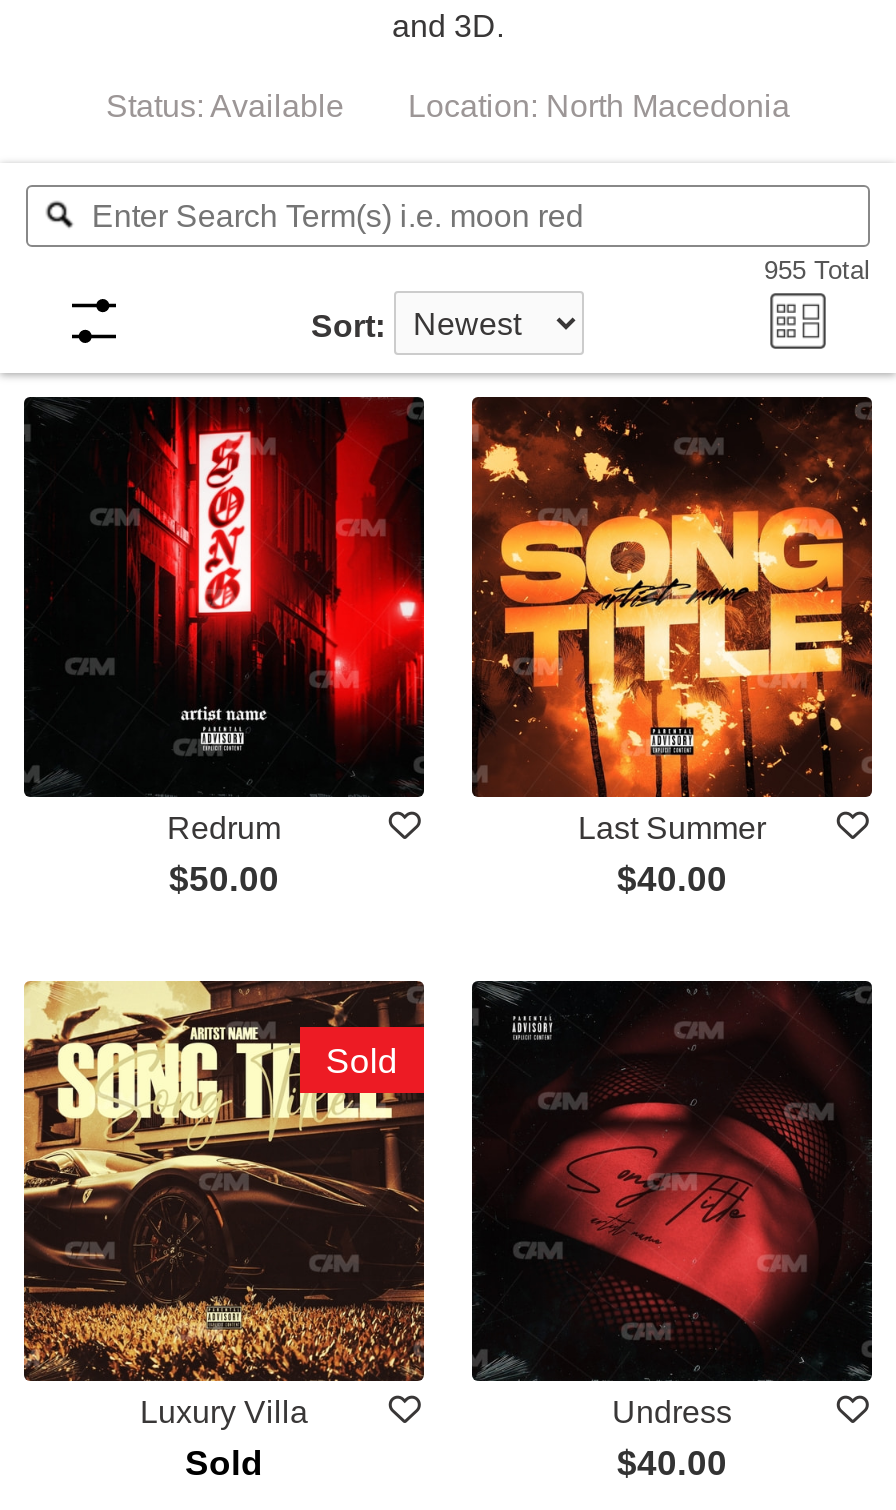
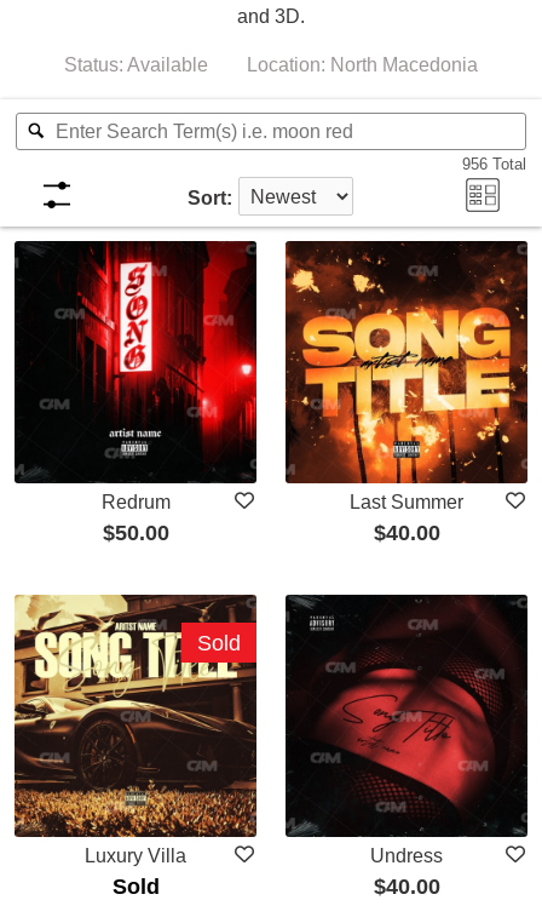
[764,254,870,284] 955 Total -> [462,155,526,173] 956 Total

